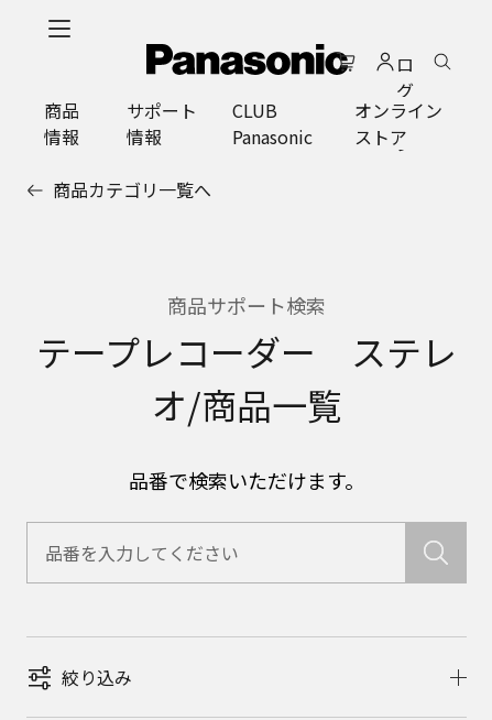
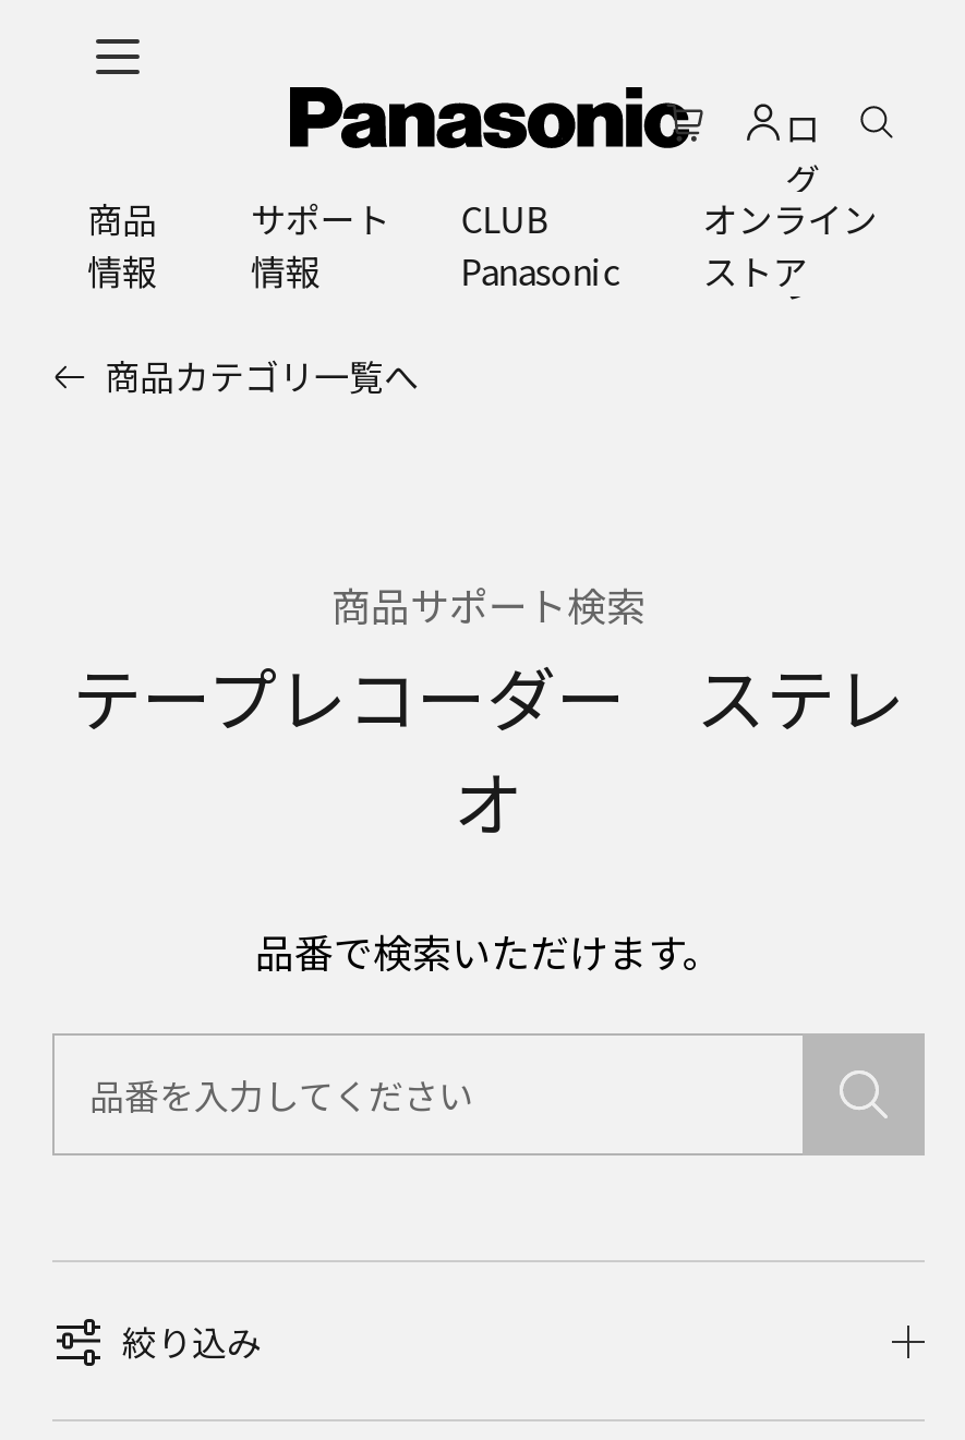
[151,379,342,429] オ/商品一覧 -> [454,750,523,850] オ

